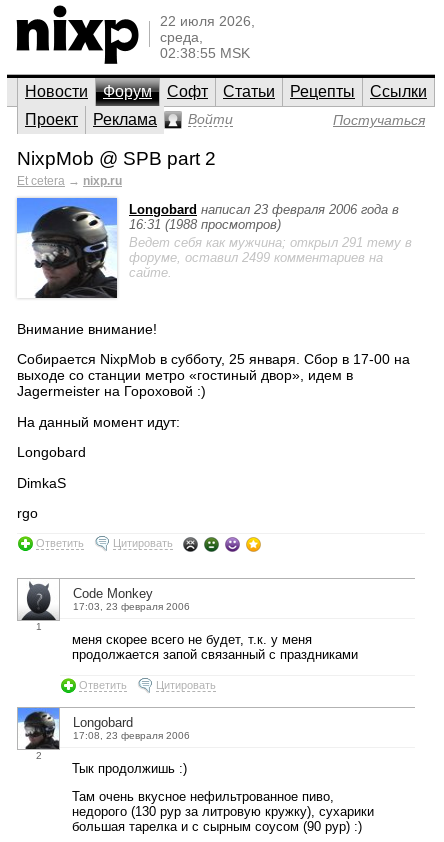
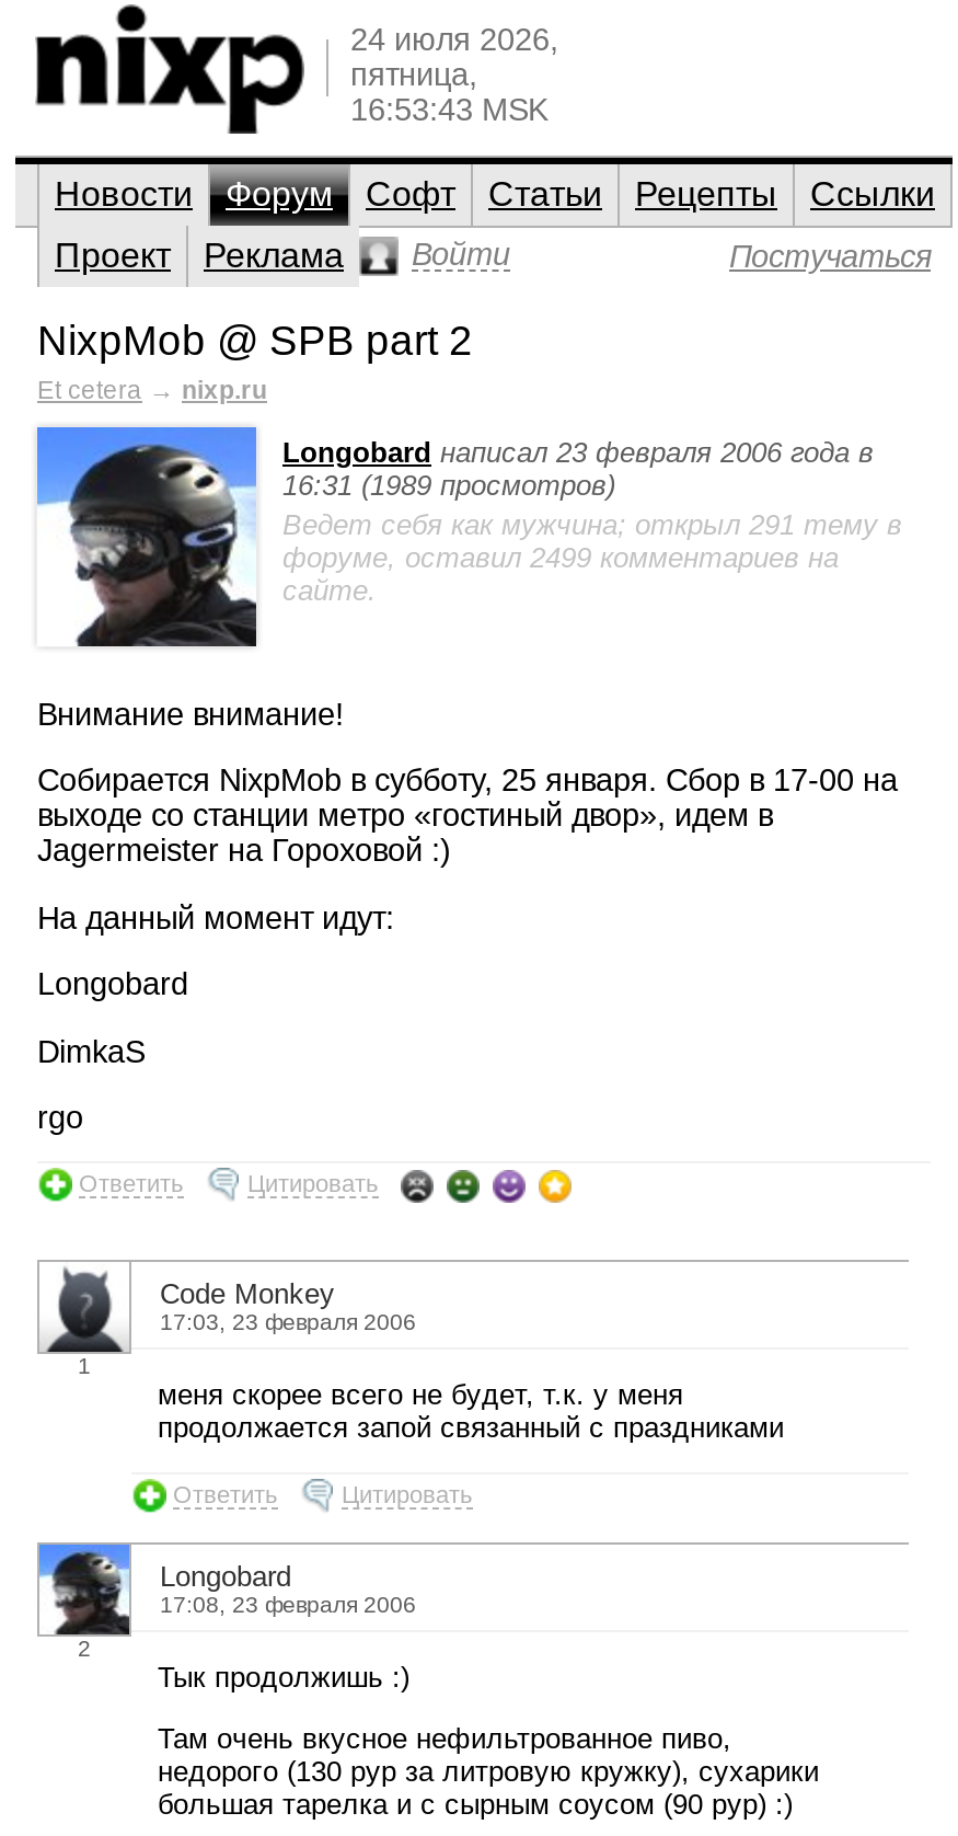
[160,13,255,61] 22 июля 2026, | среда, | 02:38:55 MSK -> [350,22,558,127] 24 июля 2026, | пятница, | 16:53:43 MSK
[129,217,281,232] 16:31 (1988 просмотров) -> [282,469,615,502] 16:31 (1989 просмотров)

